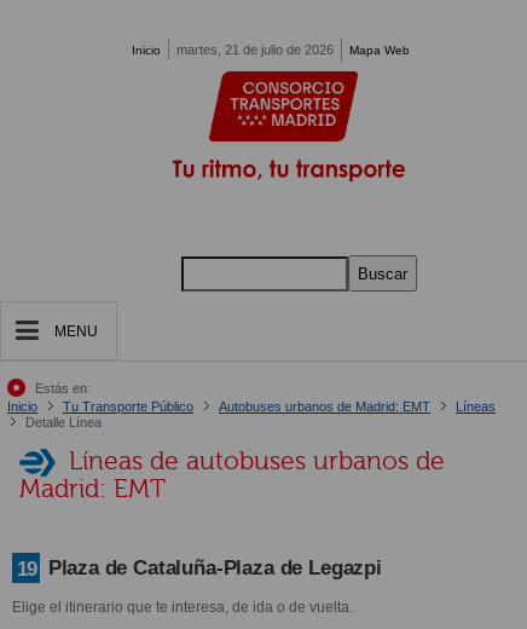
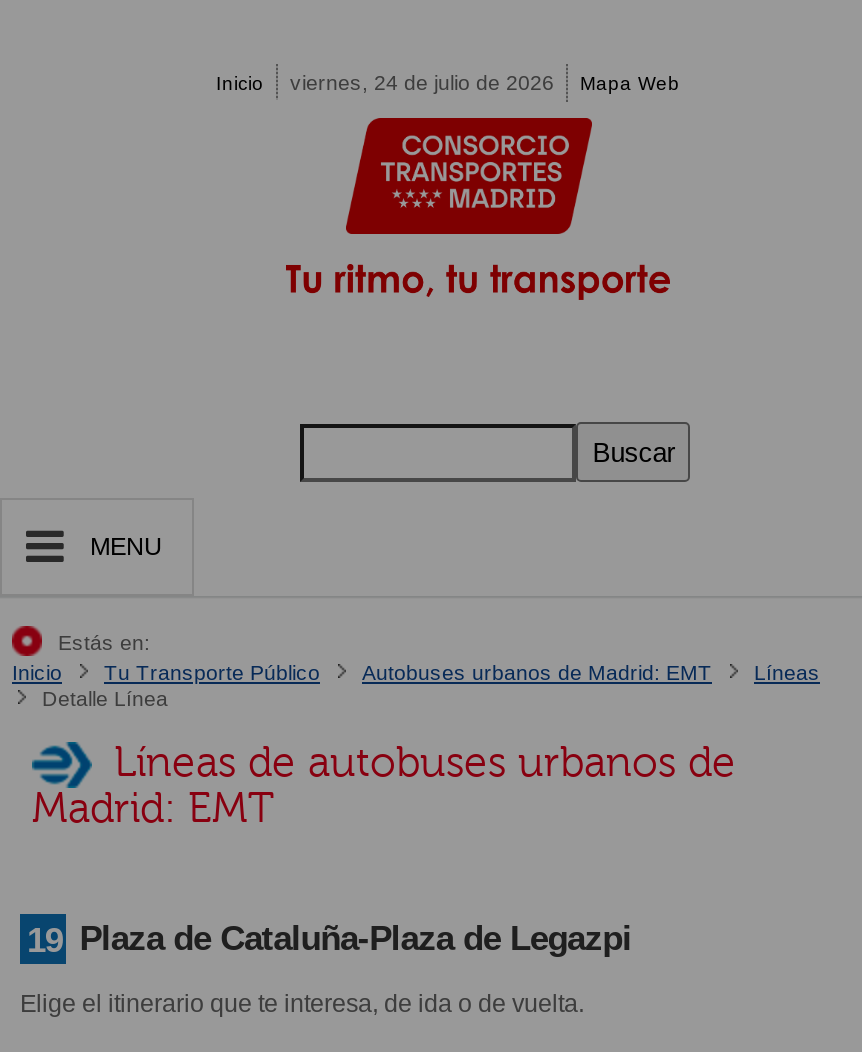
[176,42,334,57] martes, 21 de julio de 2026 -> [290,70,554,94] viernes, 24 de julio de 2026

